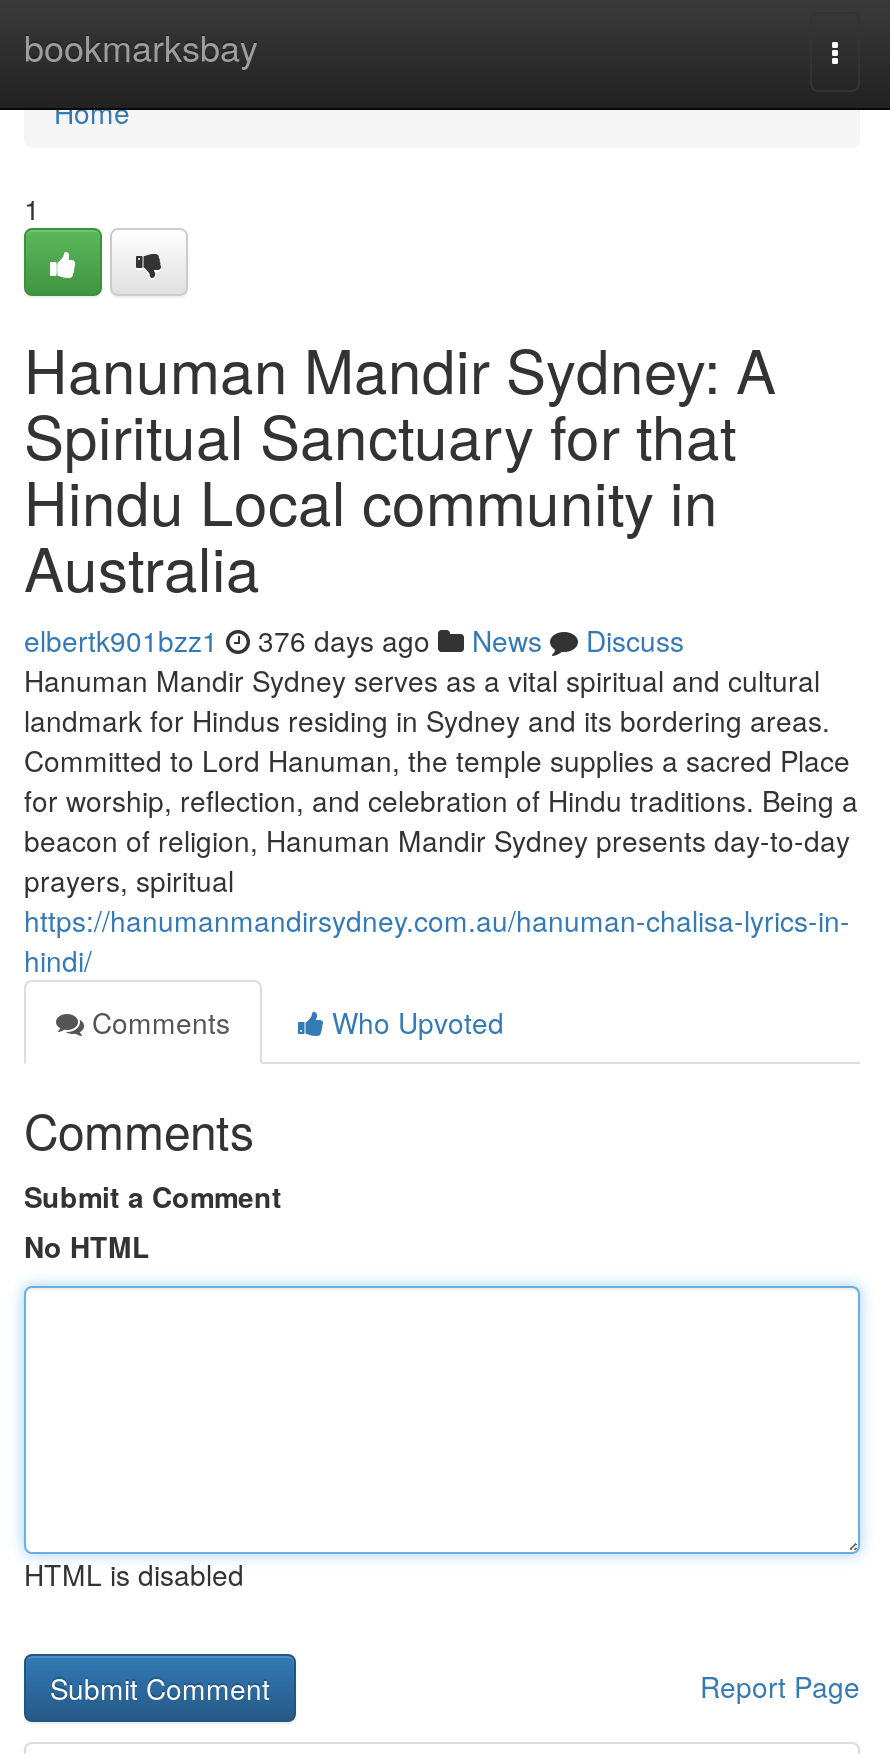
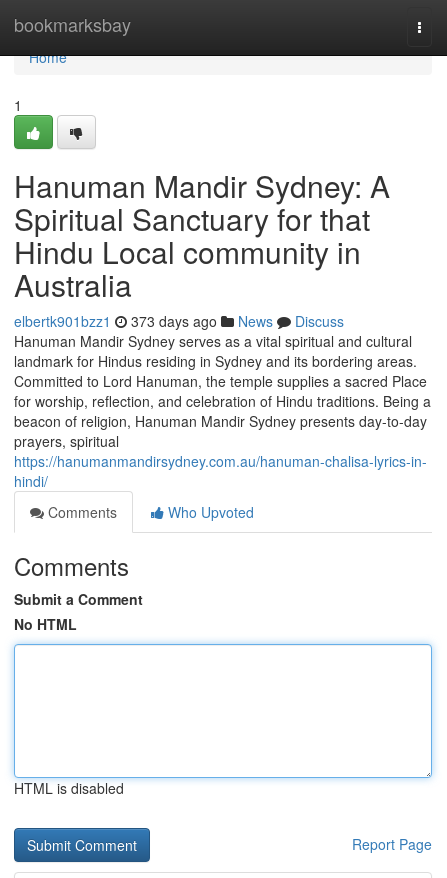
[24,620,684,660] elbertk901bzz1 376 days ago News Discuss -> [14,311,344,331] elbertk901bzz1 373 days ago News Discuss

